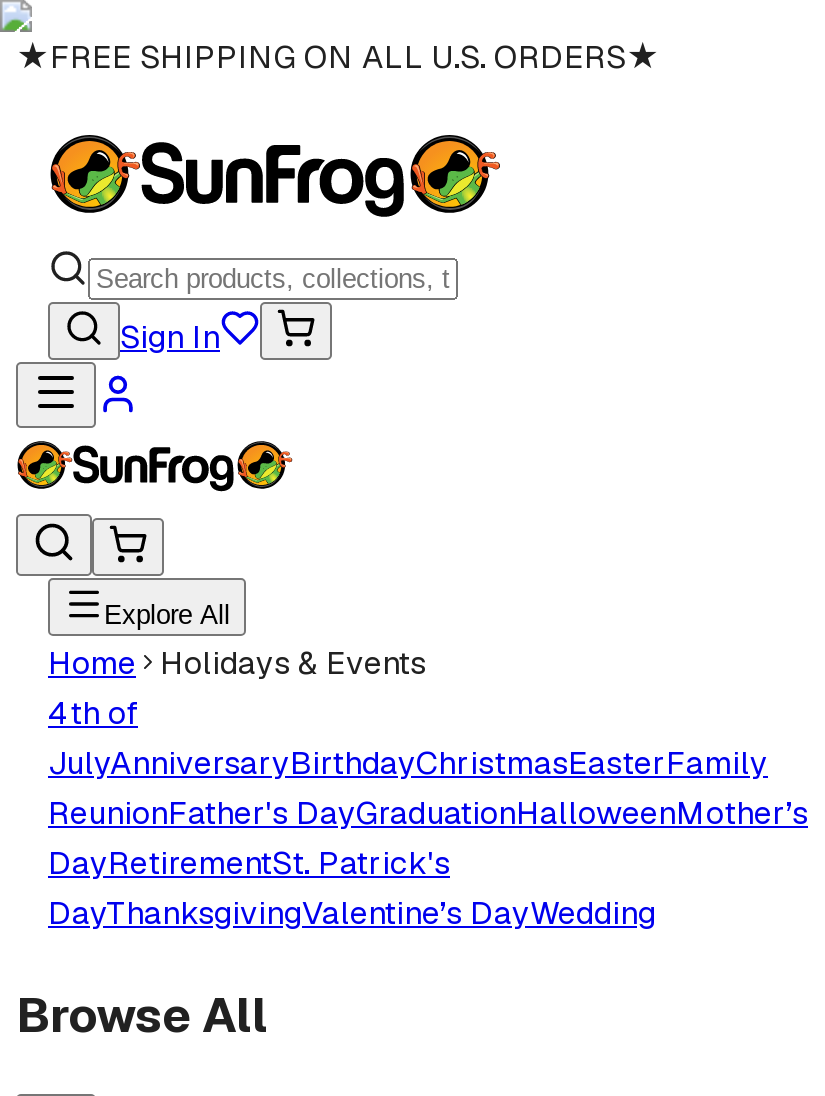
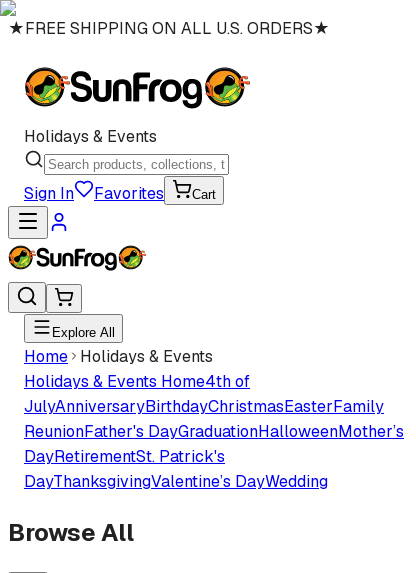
none -> [24,126,157,147] Holidays & Events
none -> [94,183,216,204] Favorites | Cart
[48,692,138,734] 4th of -> [24,371,250,392] Holidays & Events Home4th of

